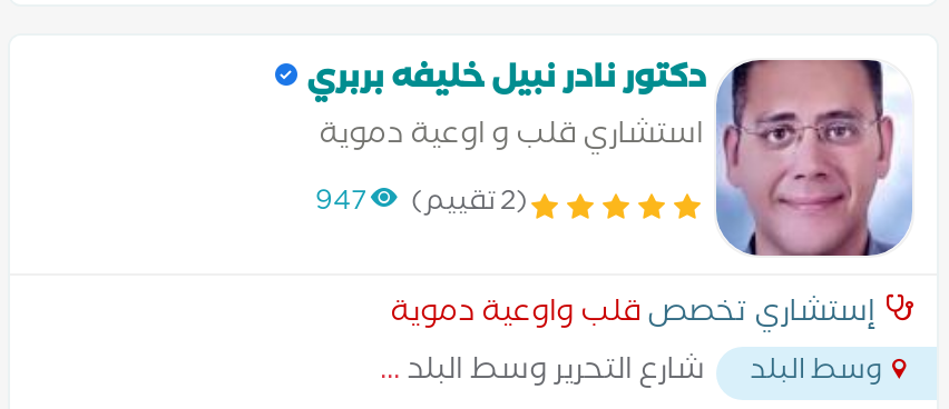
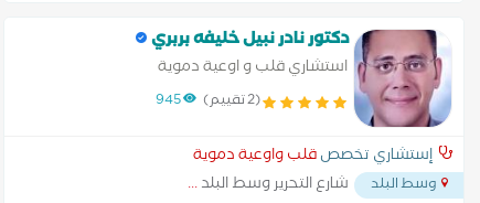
[315,180,366,231] 947 -> [156,89,181,115] 945

